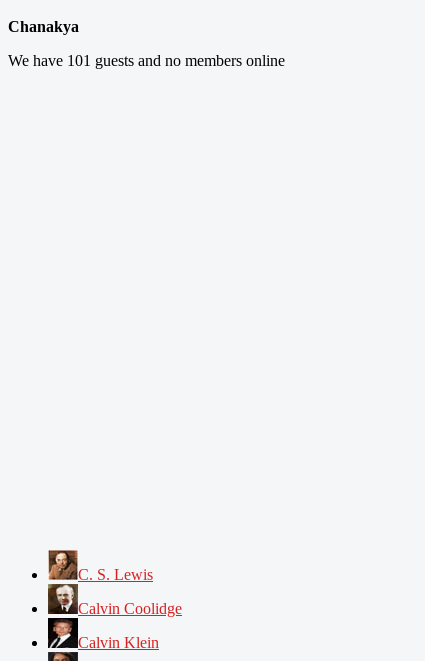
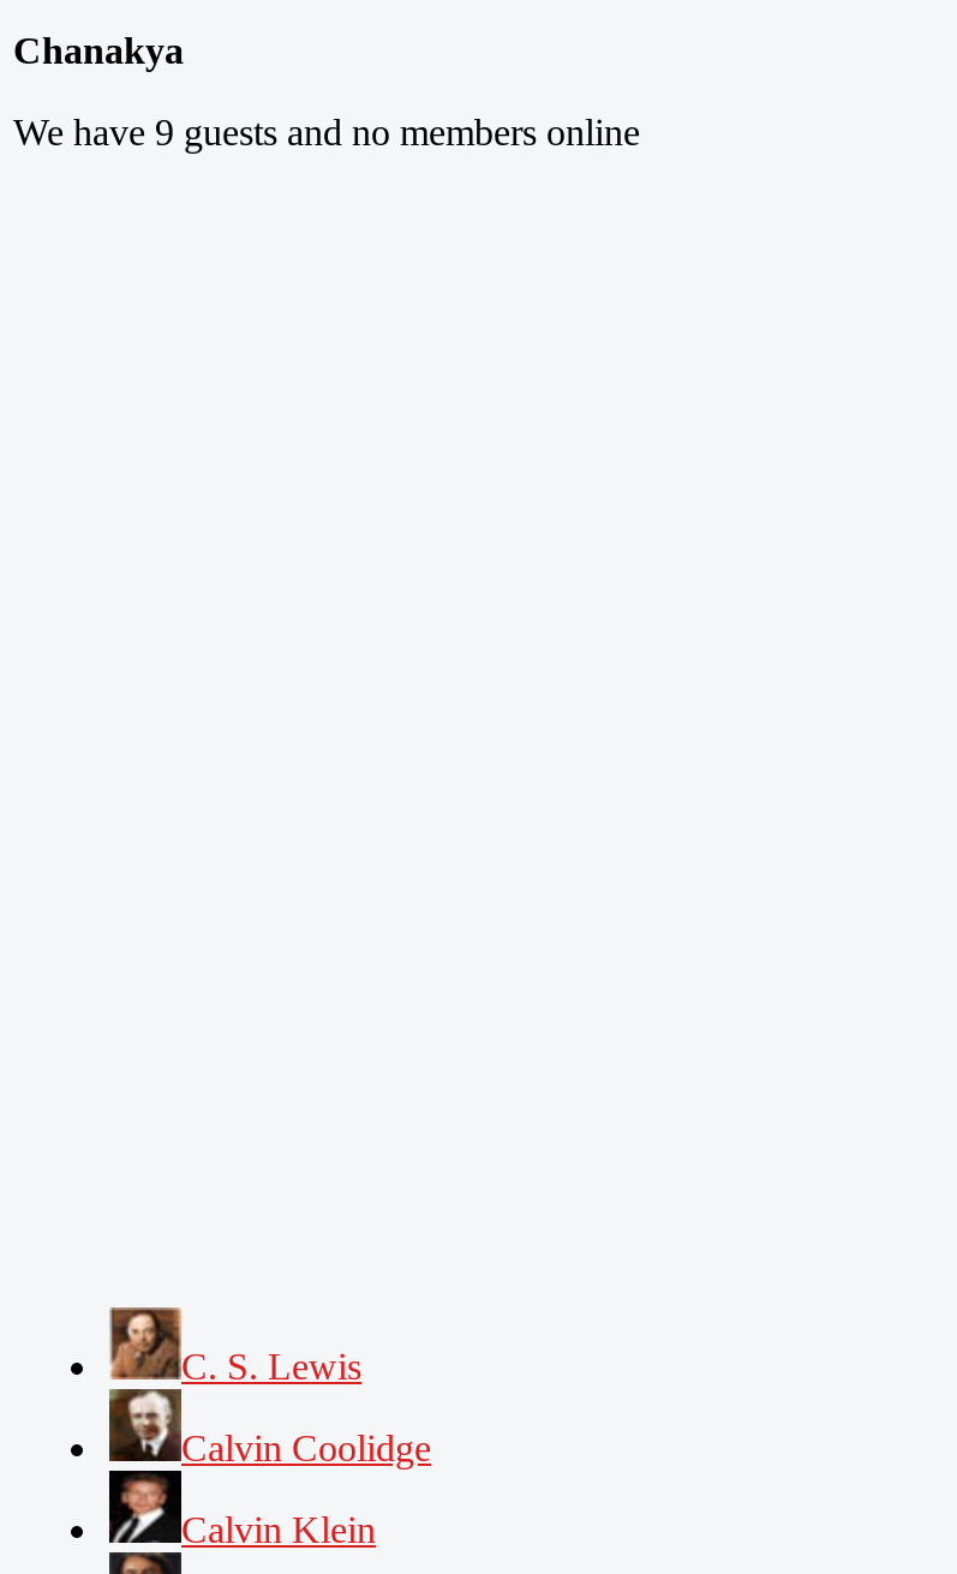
[8,52,285,69] We have 101 guests and no members online -> [13,111,640,152] We have 9 guests and no members online

